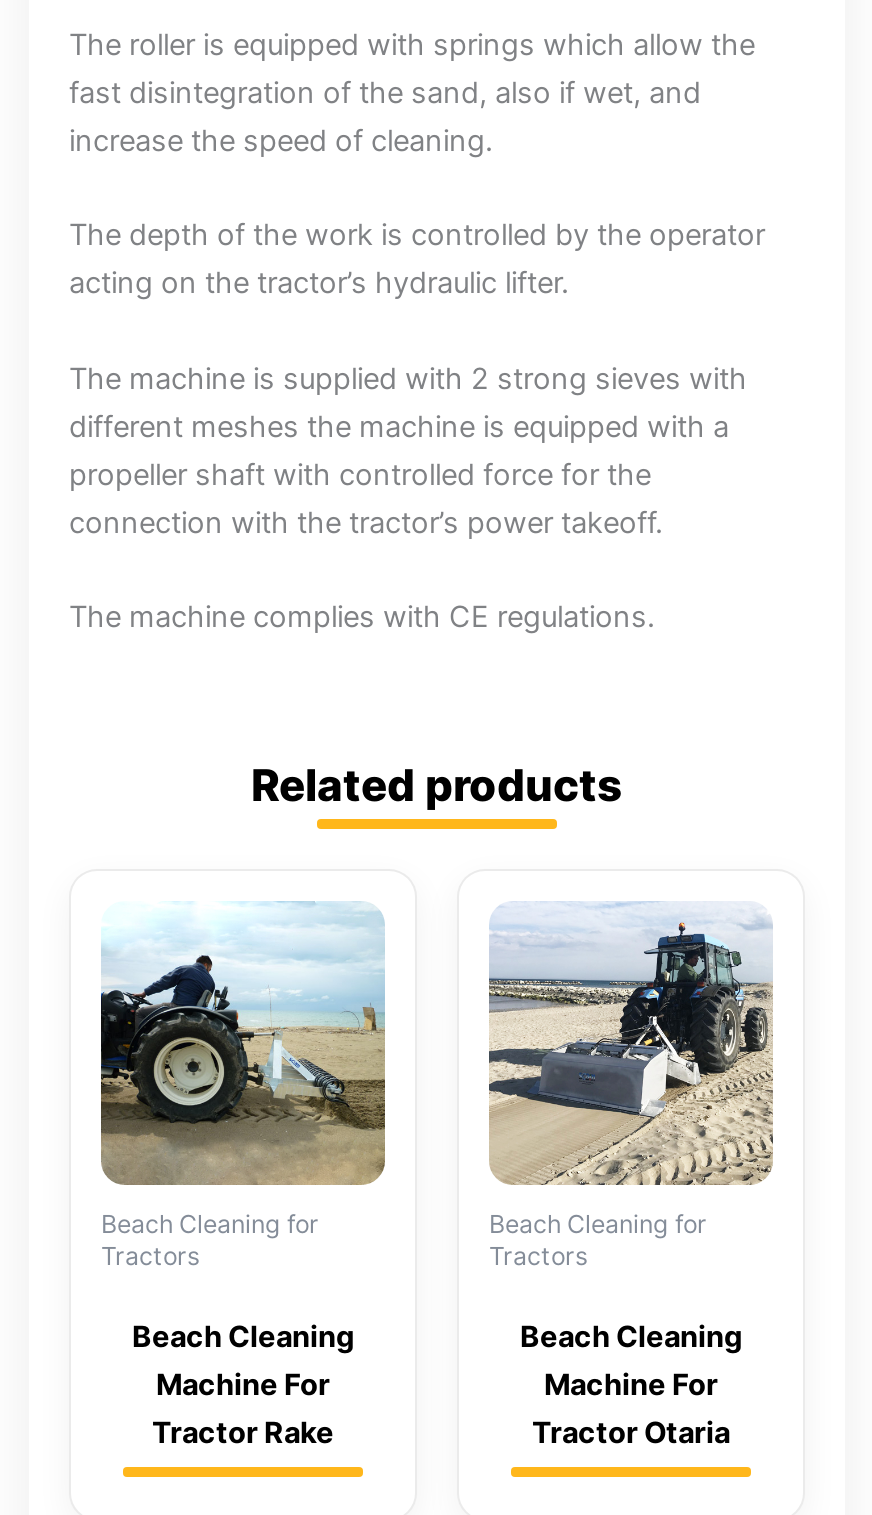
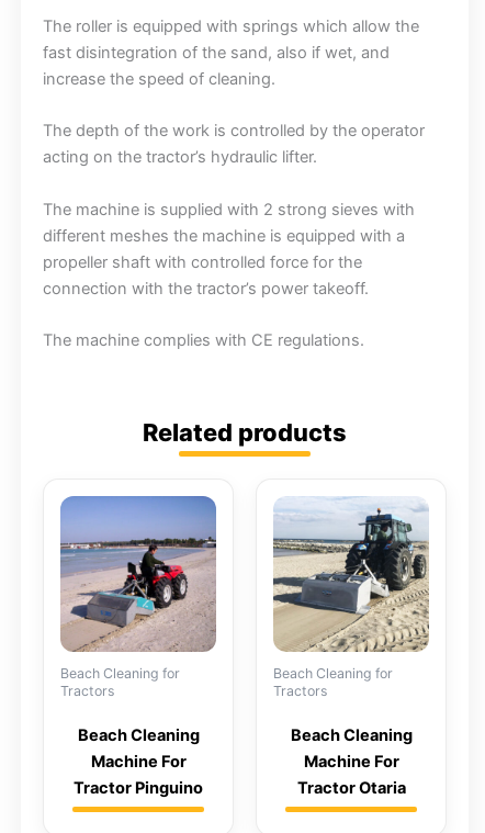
[99,901,385,1185] [image] -> [59,495,217,652] [image]
[152,1415,334,1451] Tractor Rake -> [74,778,203,798] Tractor Pinguino

